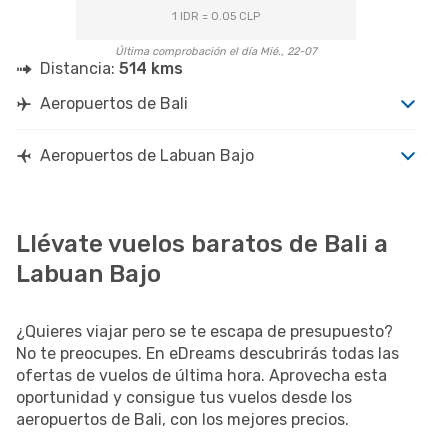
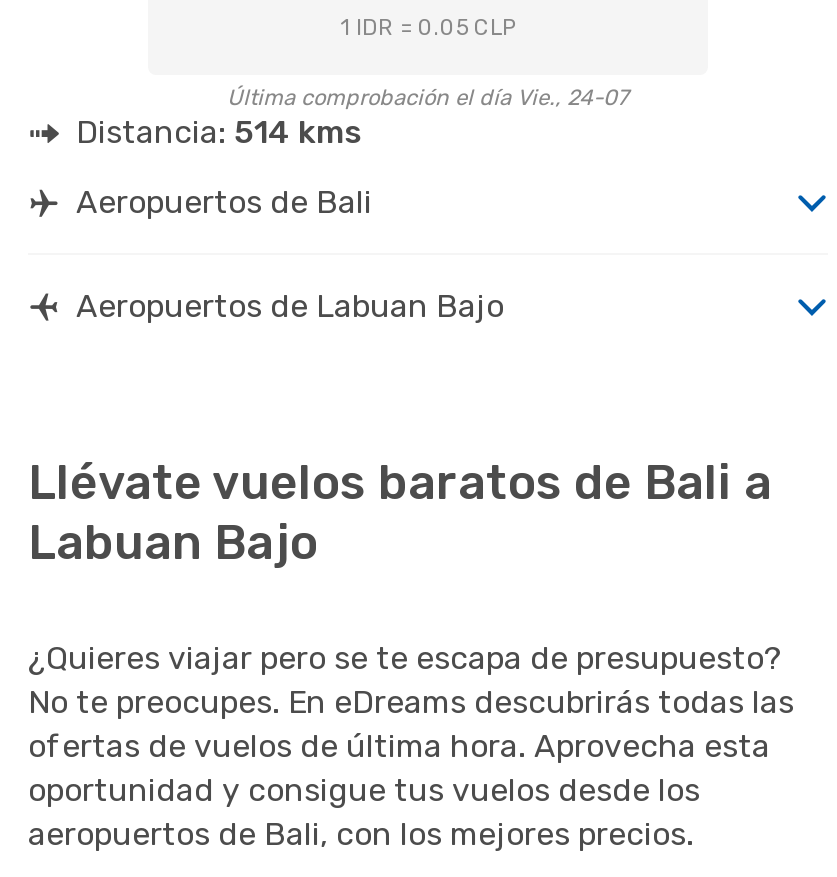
[115,45,317,58] Última comprobación el día Mié., 22-07 -> [227,85,629,111] Última comprobación el día Vie., 24-07

